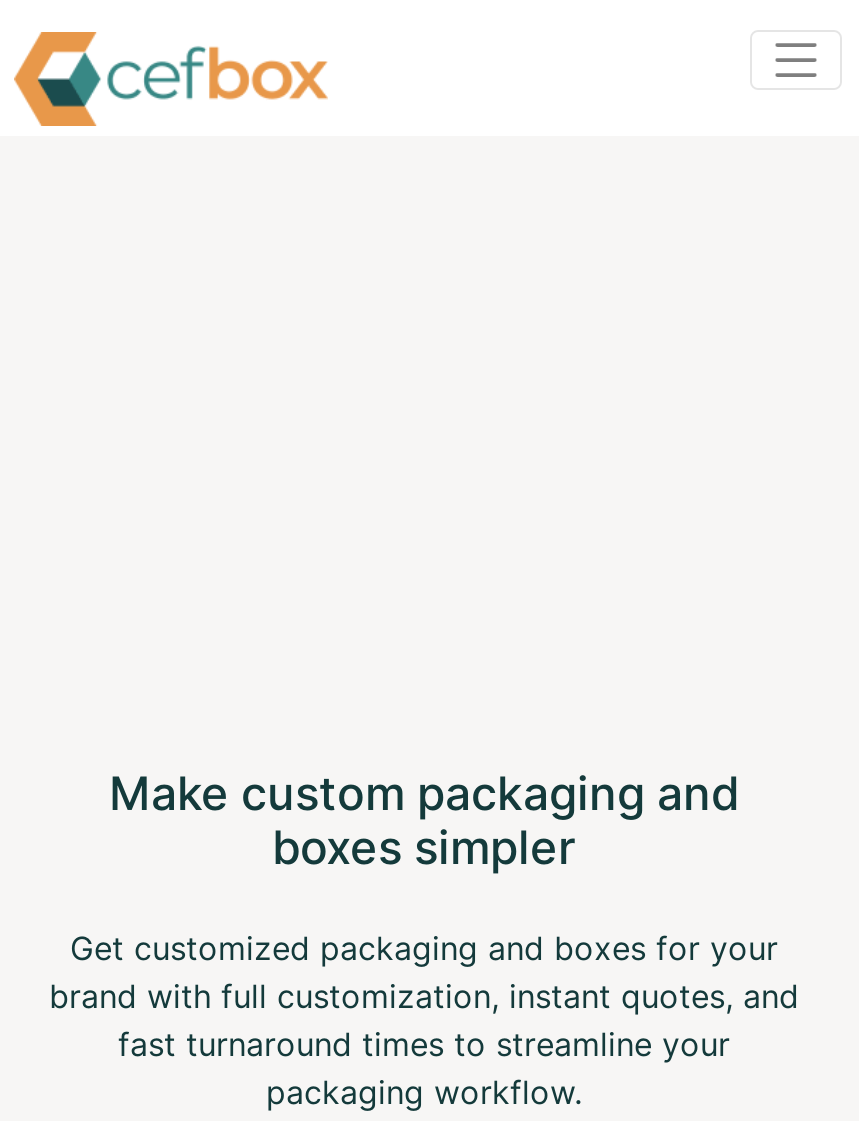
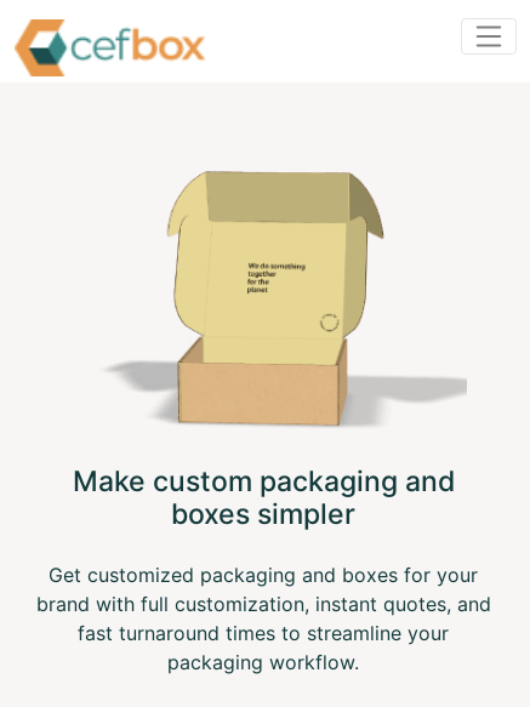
none -> [107,170,467,428] [image]

